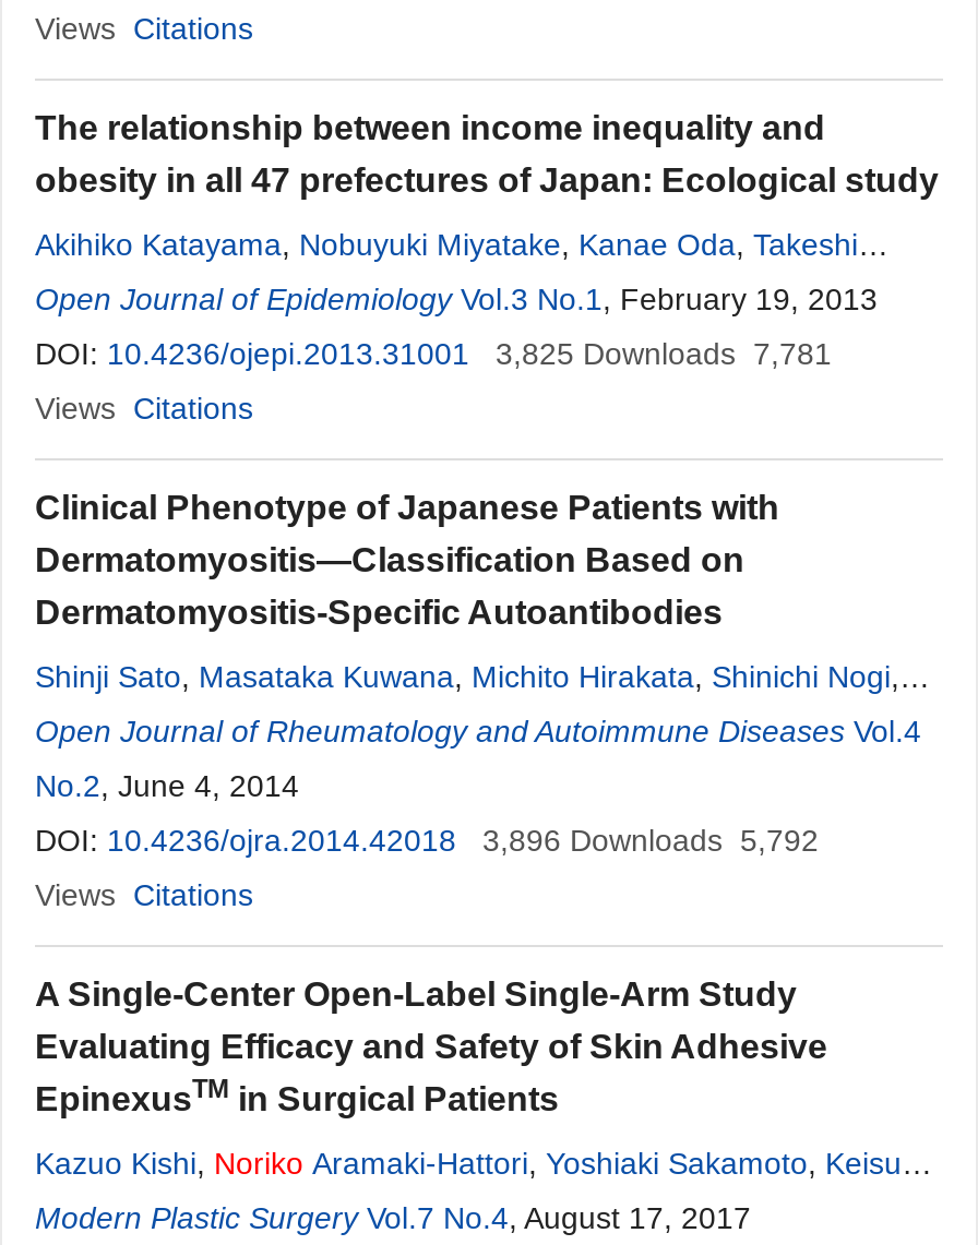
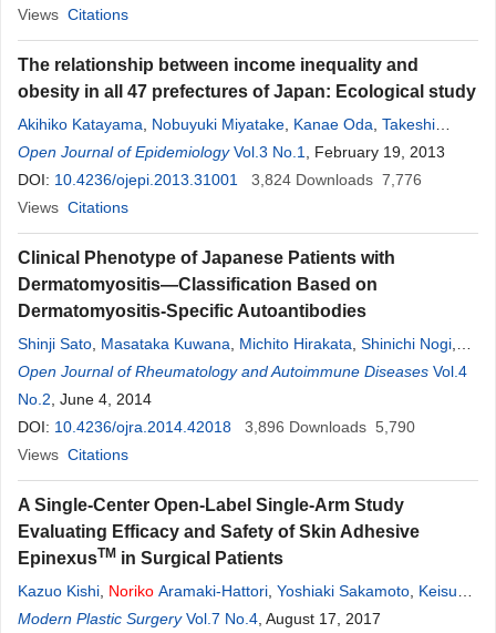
[35,336,832,371] DOI: 10.4236/ojepi.2013.31001 3,825 Downloads 7,781 -> [18,171,422,188] DOI: 10.4236/ojepi.2013.31001 3,824 Downloads 7,776
[35,823,819,858] DOI: 10.4236/ojra.2014.42018 3,896 Downloads 5,792 -> [18,418,415,436] DOI: 10.4236/ojra.2014.42018 3,896 Downloads 5,790

